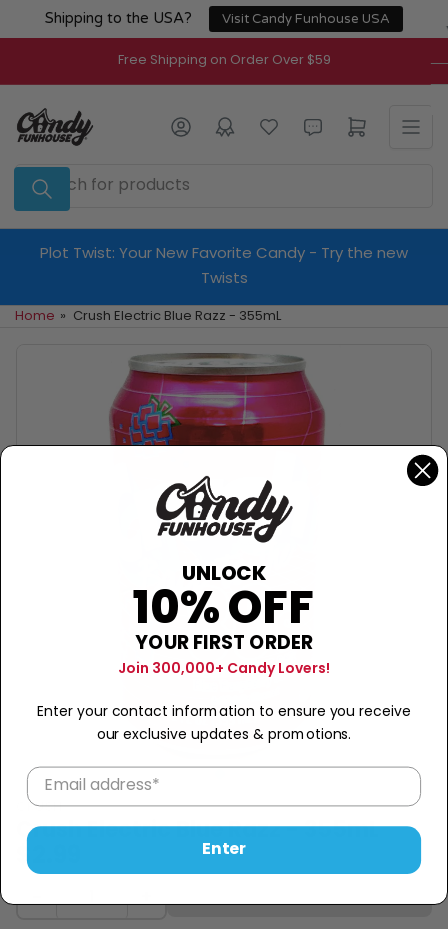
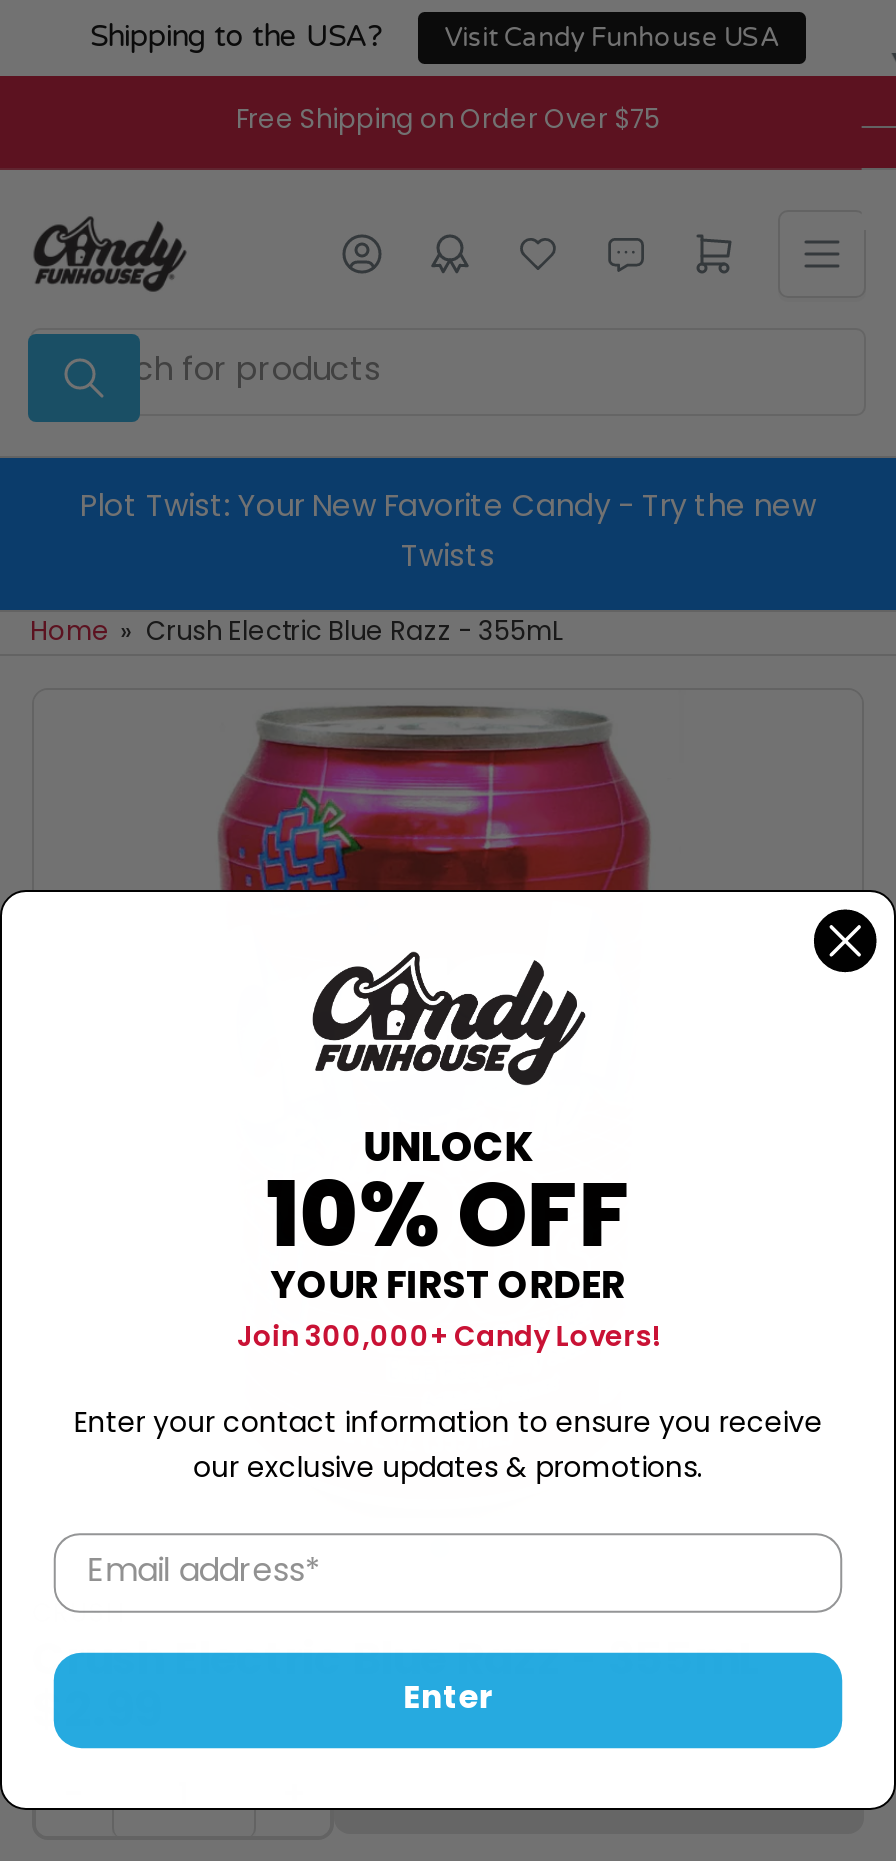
[117,50,330,71] Free Shipping on Order Over $59 -> [236,100,660,142] Free Shipping on Order Over $75

